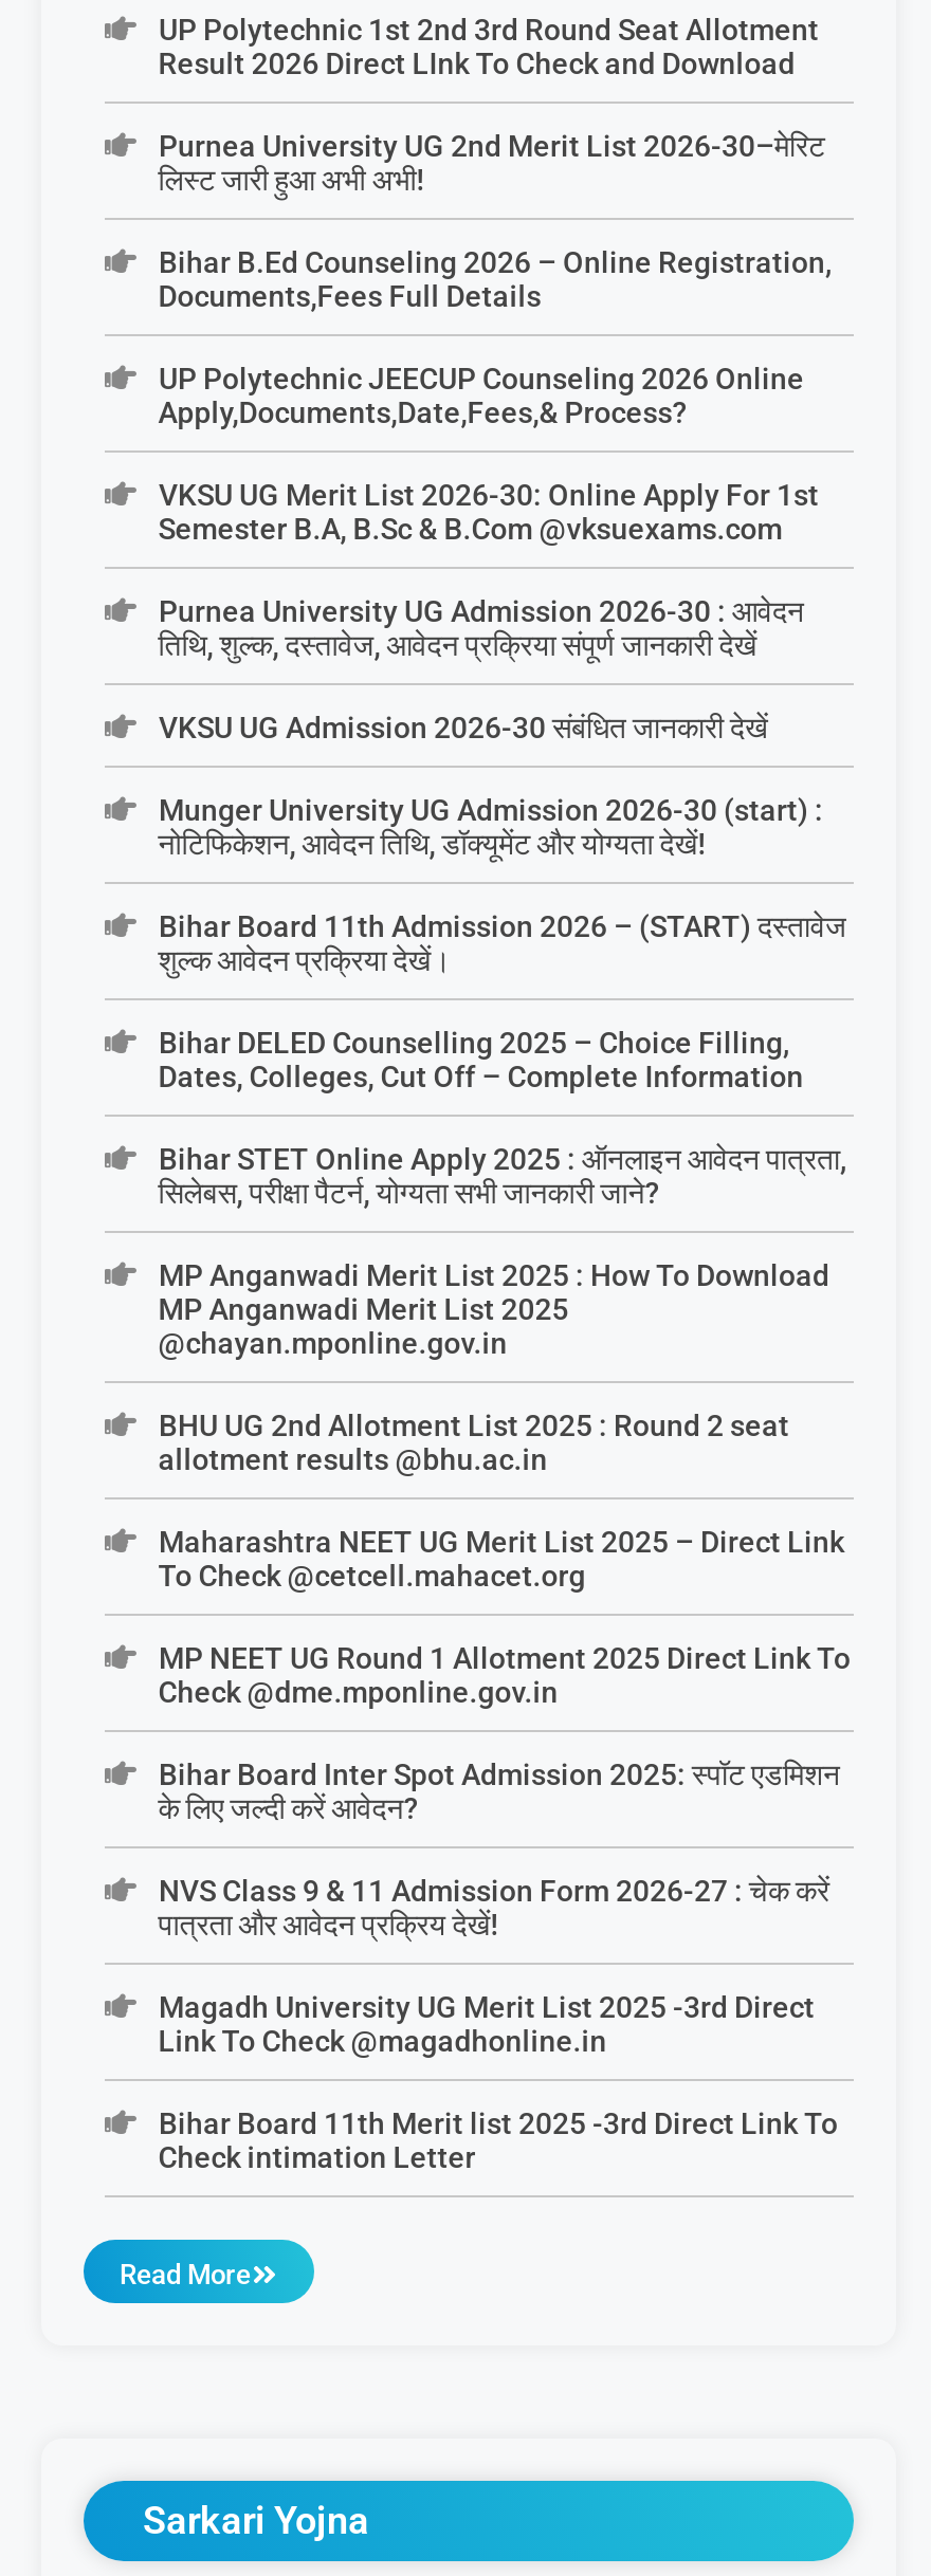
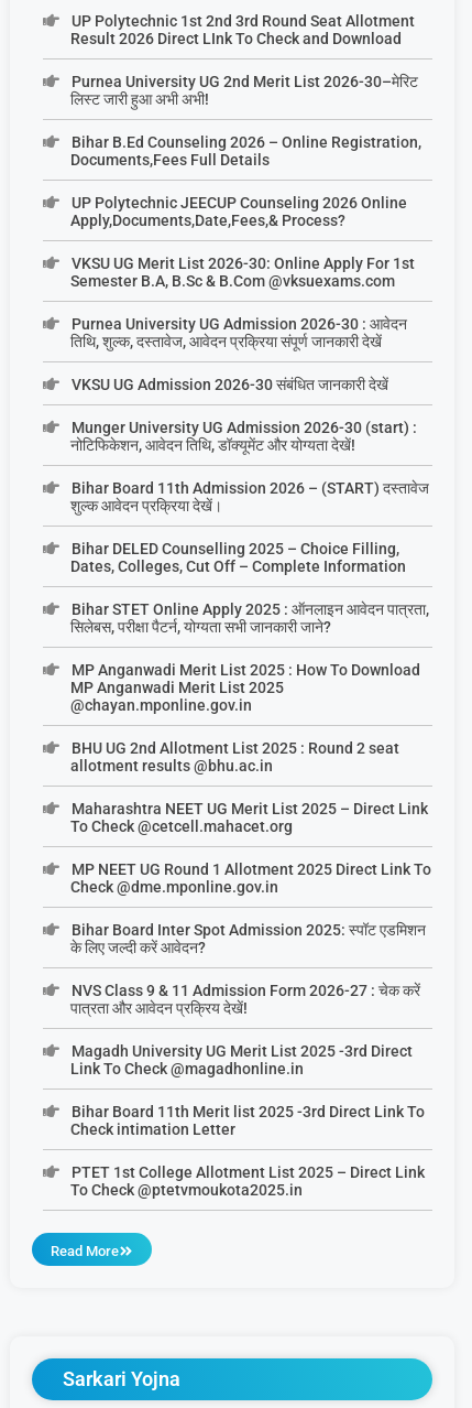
none -> [71,1163,424,1199] PTET 1st College Allotment List 2025 – Direct Link | To Check @ptetvmoukota2025.in

